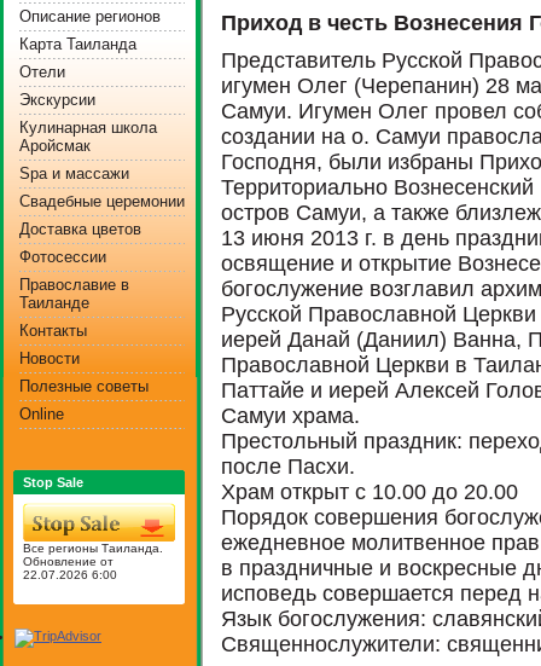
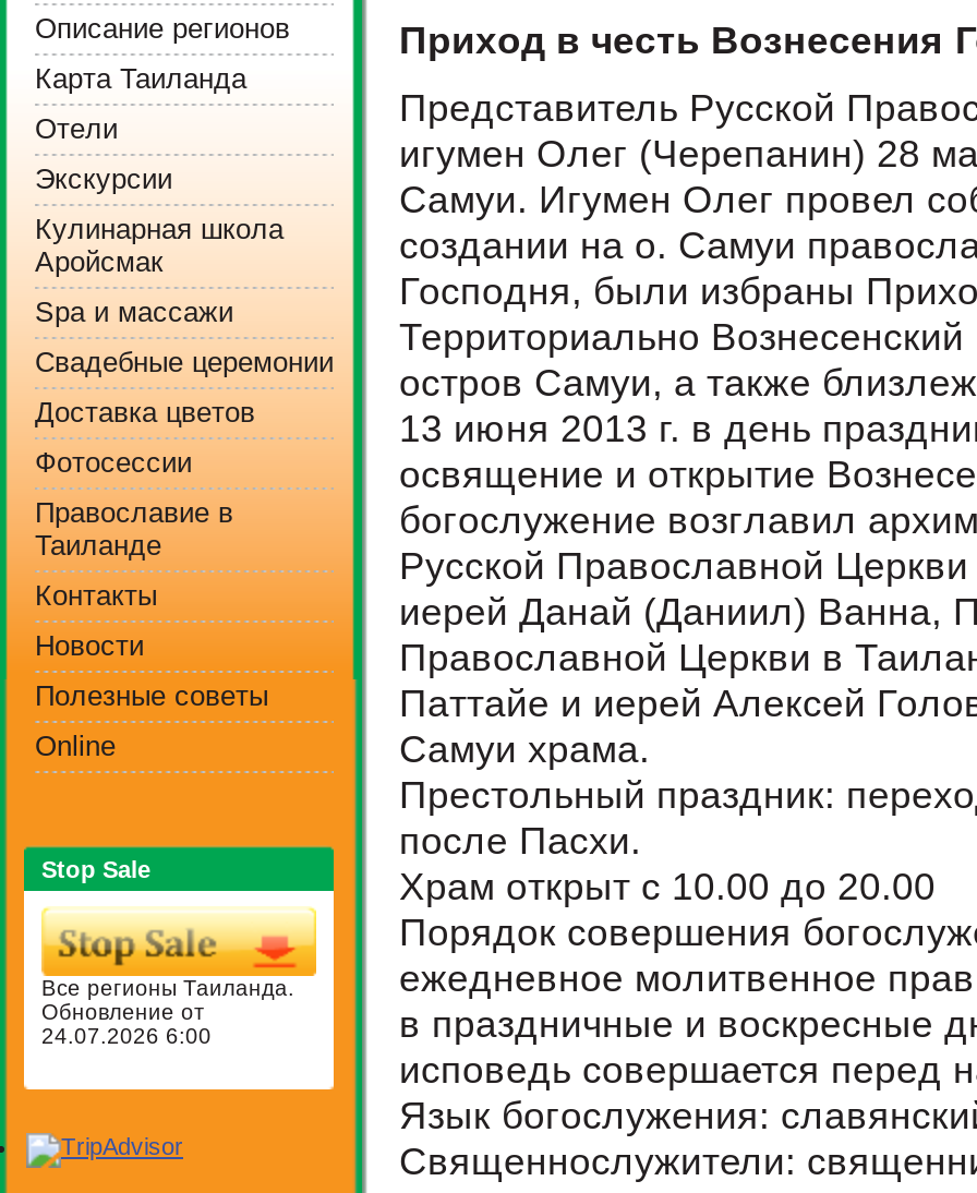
[23,568,117,581] 22.07.2026 6:00 -> [41,1024,212,1048] 24.07.2026 6:00

